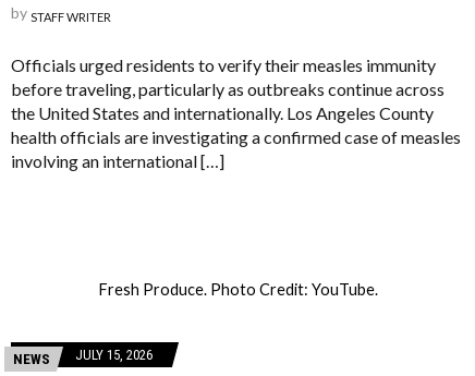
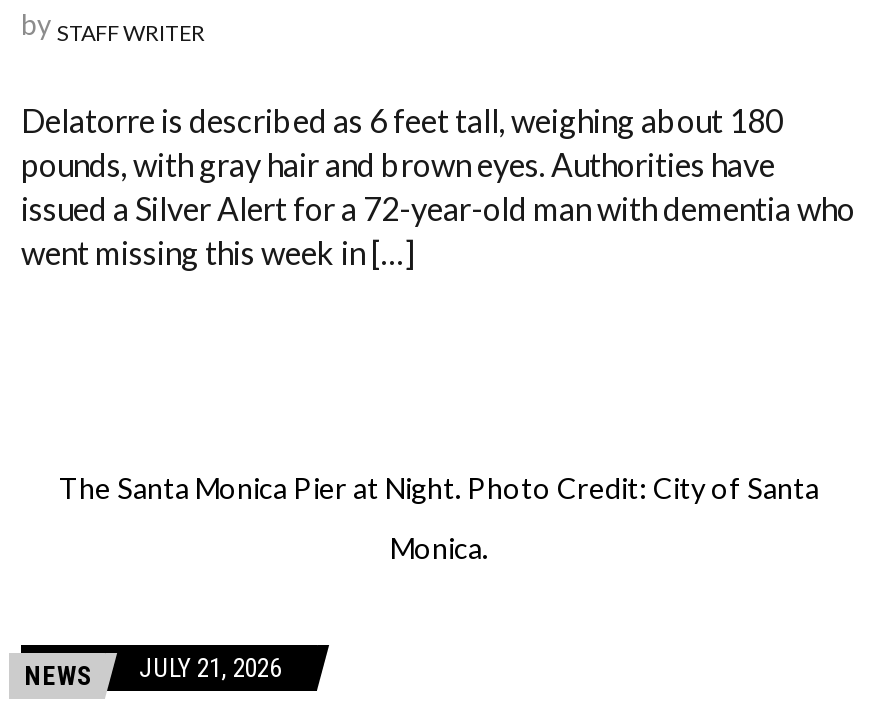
[11,54,461,171] Officials urged residents to verify their measles immunity | before traveling, particularly as outbreaks continue across | the United States and internationally. Los Angeles County | health officials are investigating a confirmed case of measles | involving an international […] -> [21,100,855,270] Delatorre is described as 6 feet tall, weighing about 180 | pounds, with gray hair and brown eyes. Authorities have | issued a Silver Alert for a 72-year-old man with dementia who | went missing this week in […]
[99,280,378,299] Fresh Produce. Photo Credit: YouTube. -> [59,470,819,564] The Santa Monica Pier at Night. Photo Credit: City of Santa | Monica.
[13,347,153,367] NEWS JULY 15, 2026 -> [25,652,281,690] NEWS JULY 21, 2026

